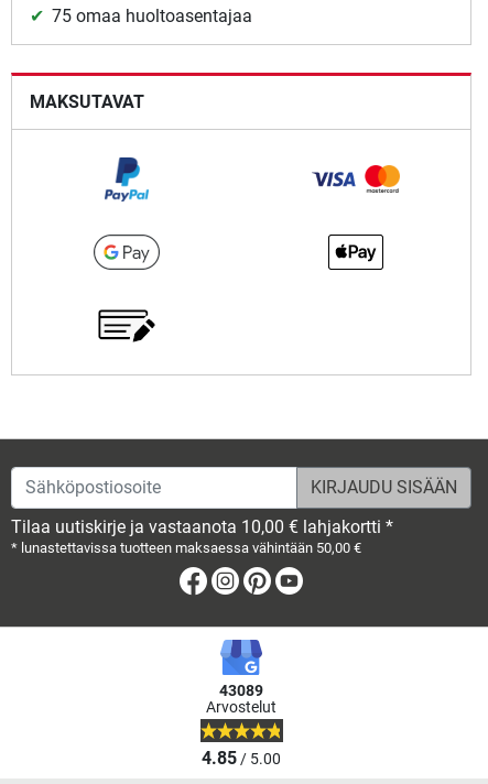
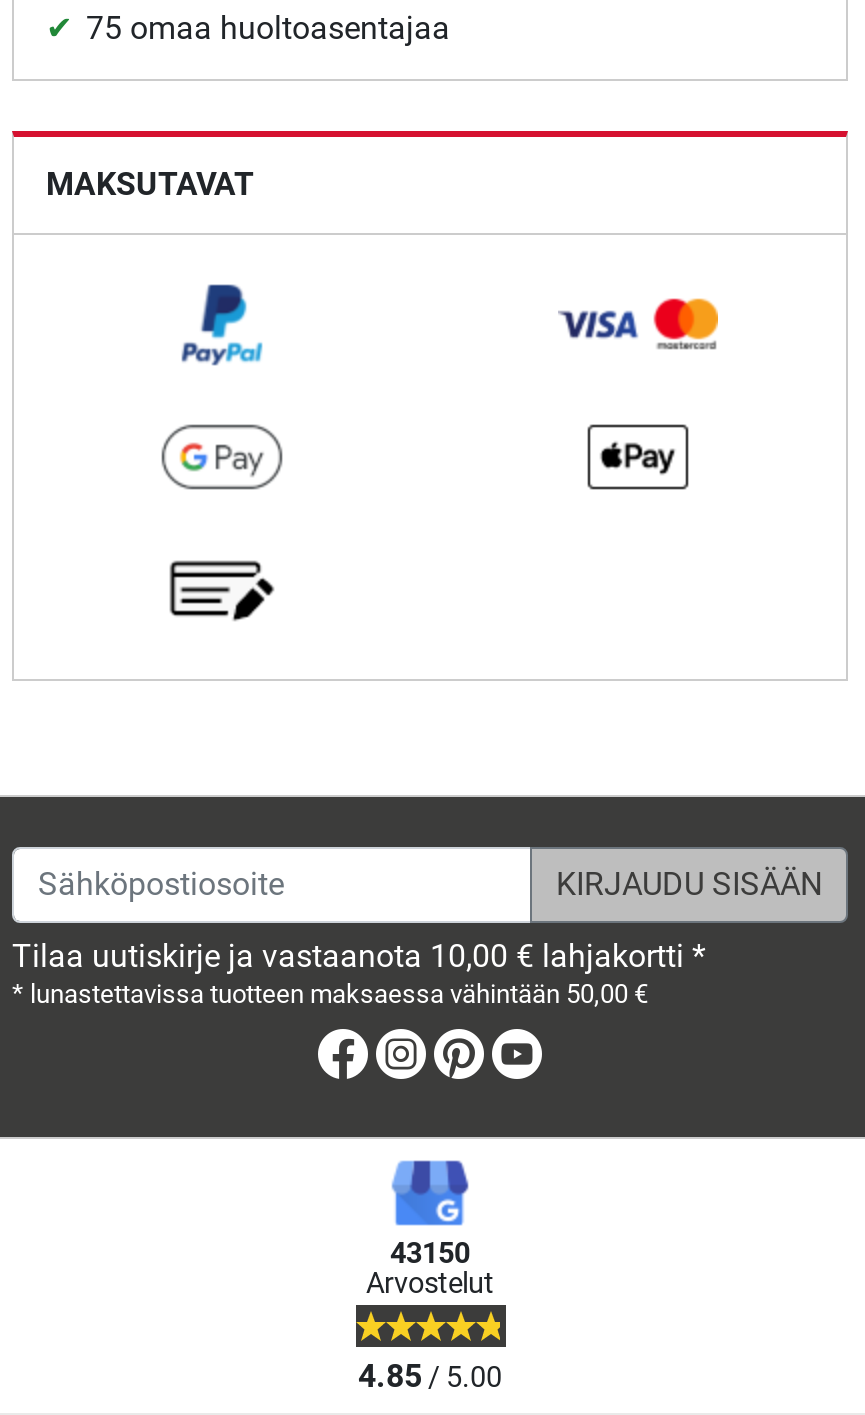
[219,682,263,700] 43089 -> [390,1237,470,1271] 43150

